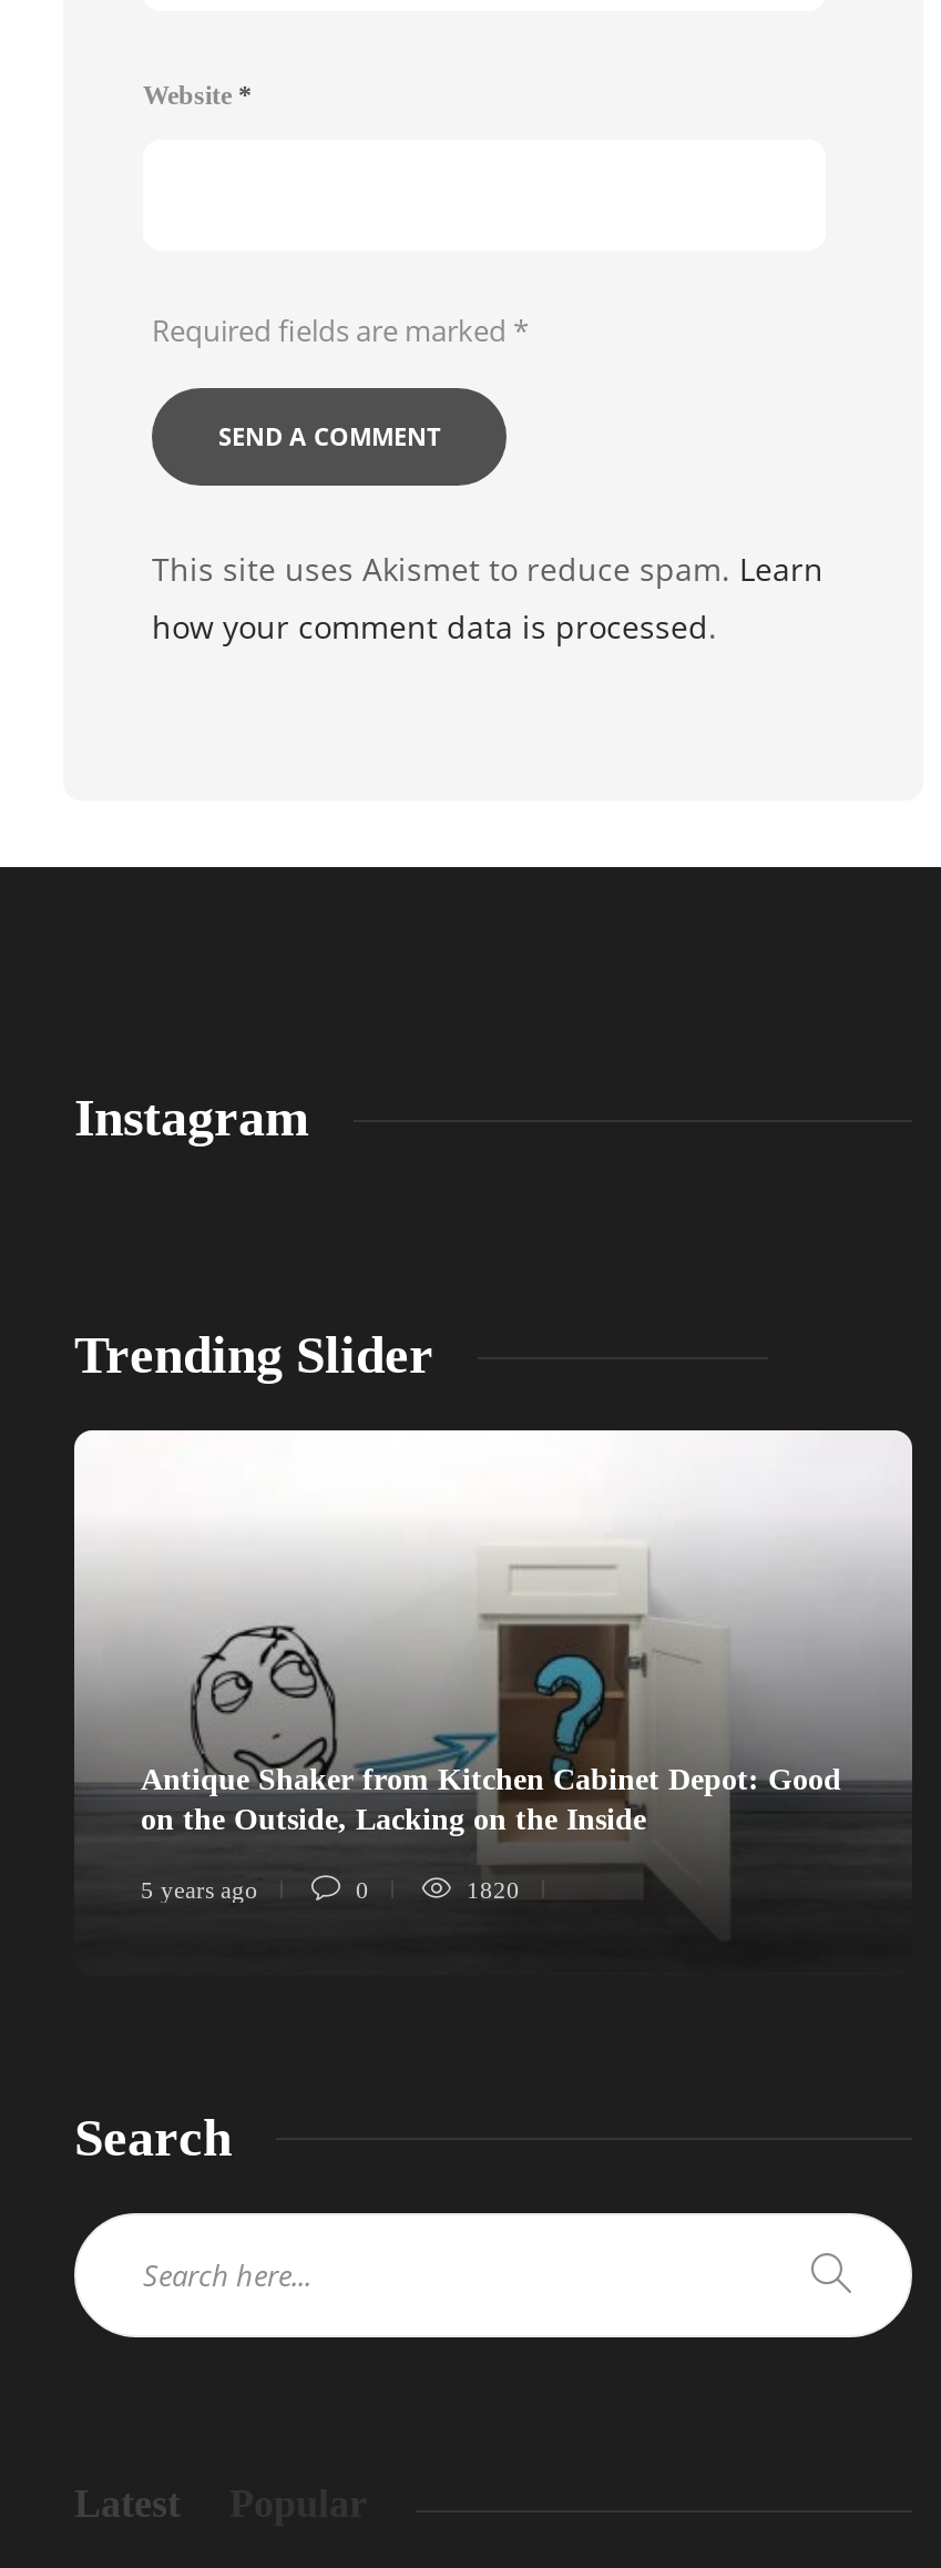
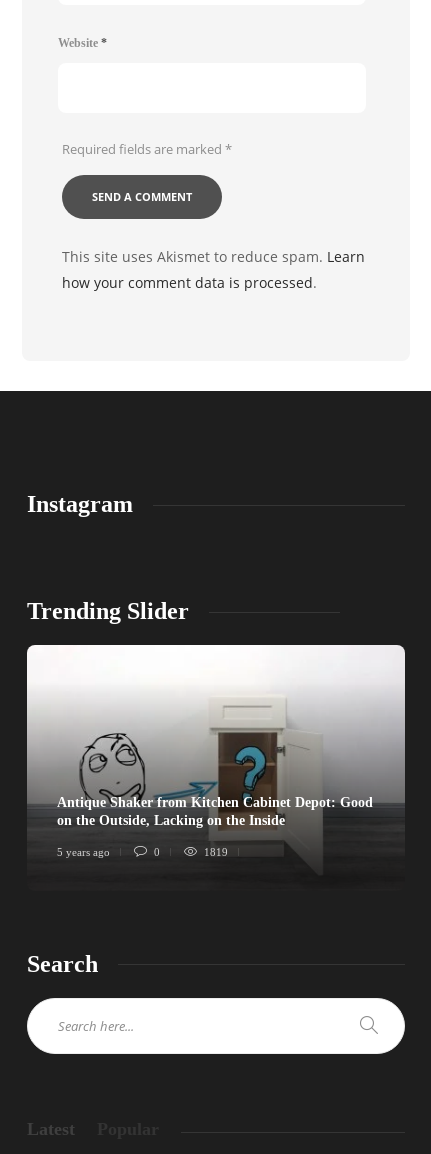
[460,1875,520,1902] 1820 -> [201,846,228,858] 1819

